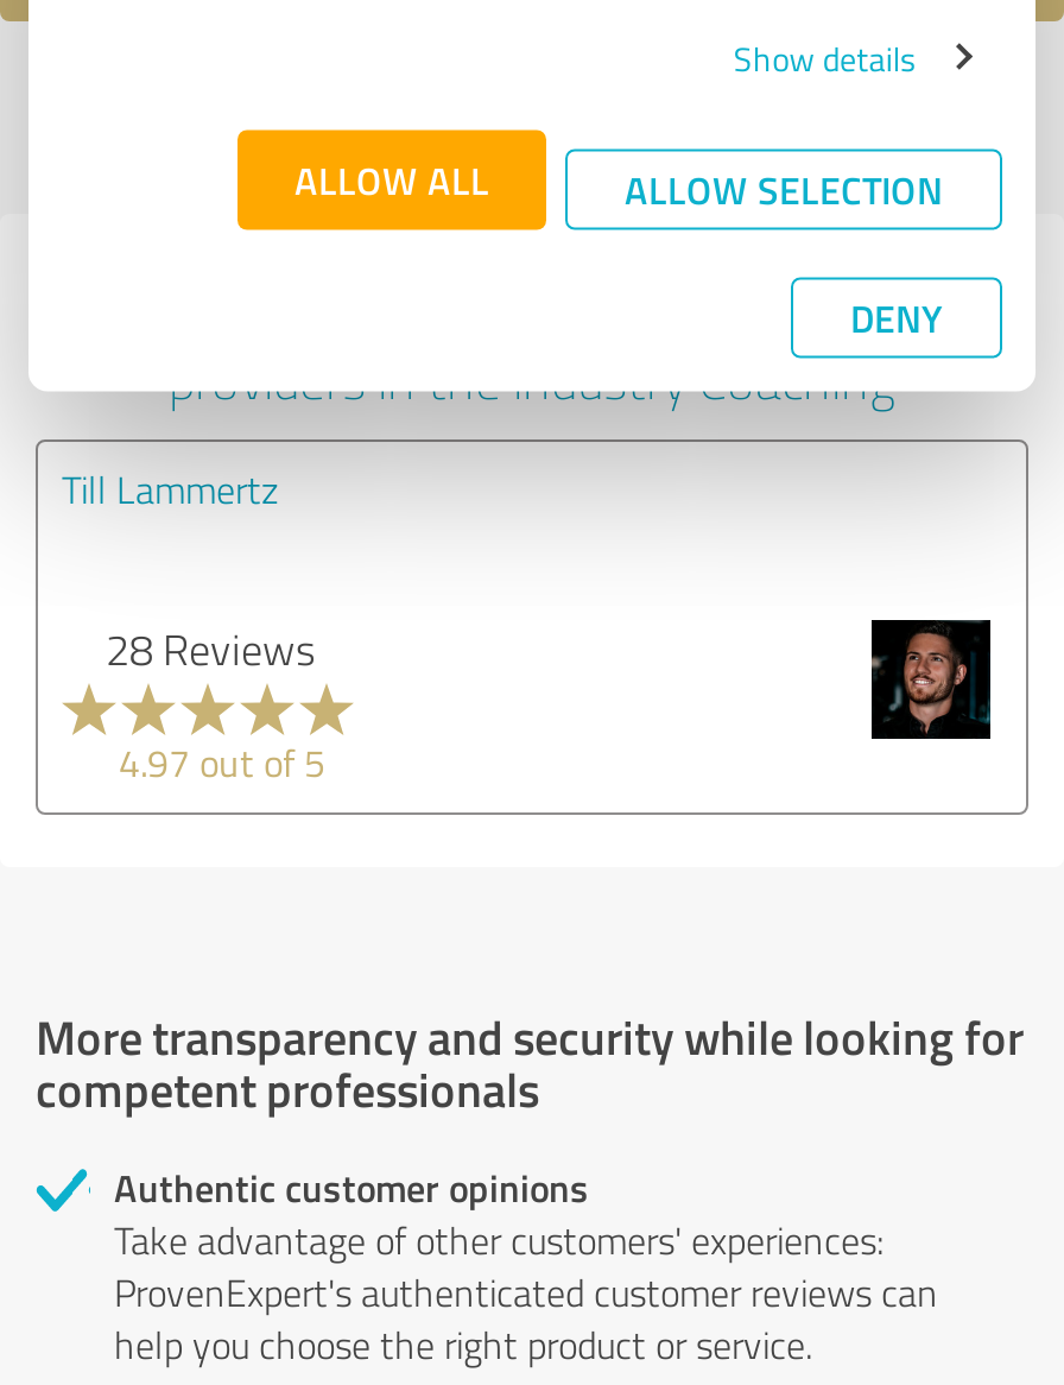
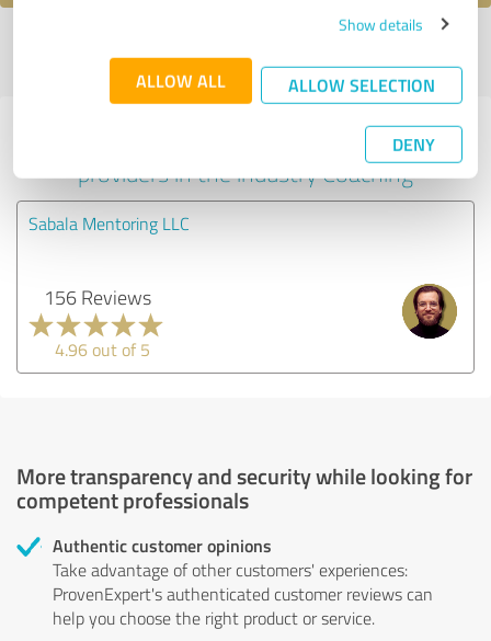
[62,462,278,515] Till Lammertz -> [28,211,190,235] Sabala Mentoring LLC
[106,619,315,676] 28 Reviews -> [43,283,151,310] 156 Reviews
[869,618,993,741] [image] -> [401,283,458,339] [image]
[119,735,325,788] 4.97 out of 5 -> [55,337,150,361] 4.96 out of 5

